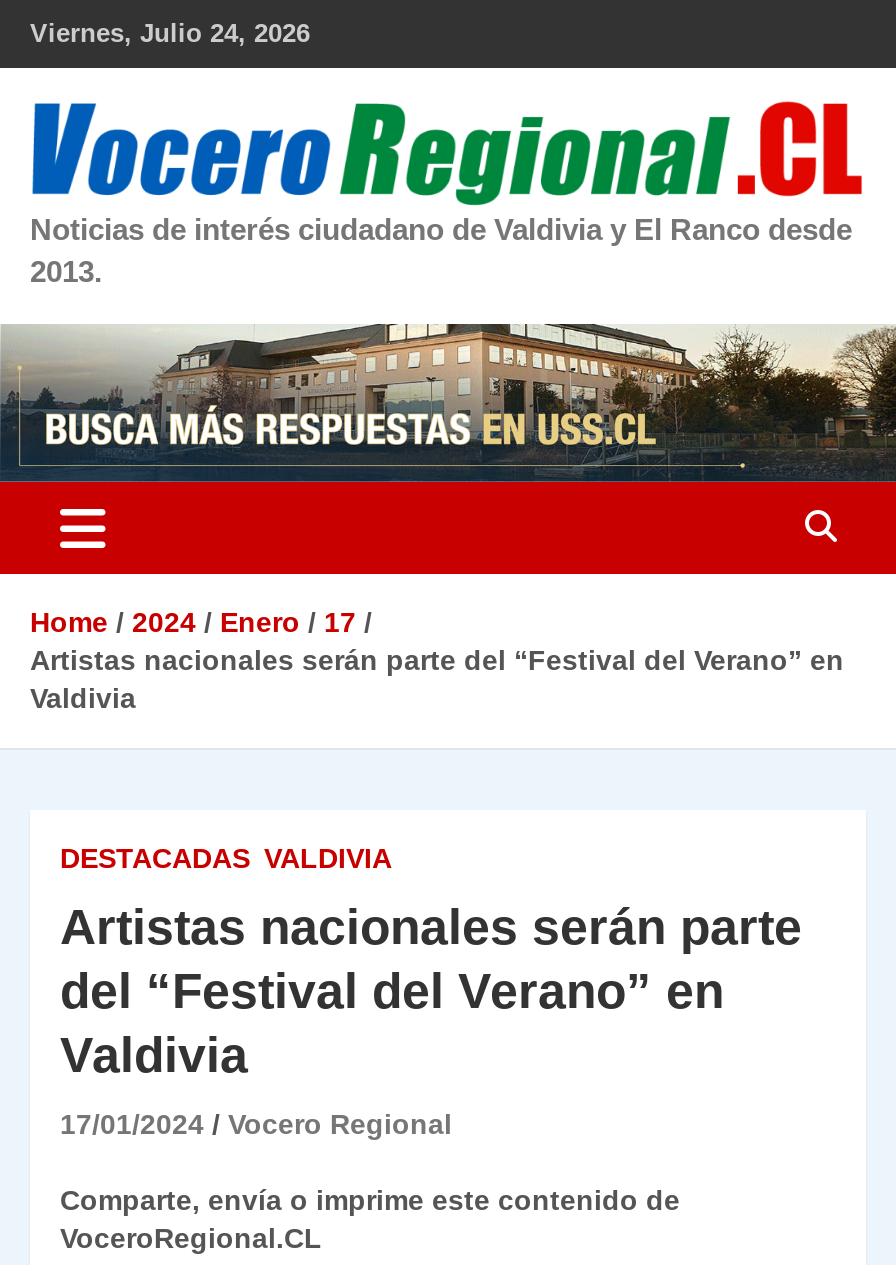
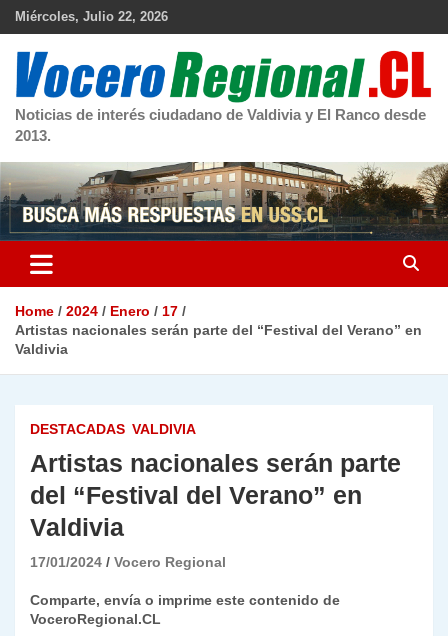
[30,18,310,48] Viernes, Julio 24, 2026 -> [15,9,168,24] Miércoles, Julio 22, 2026

